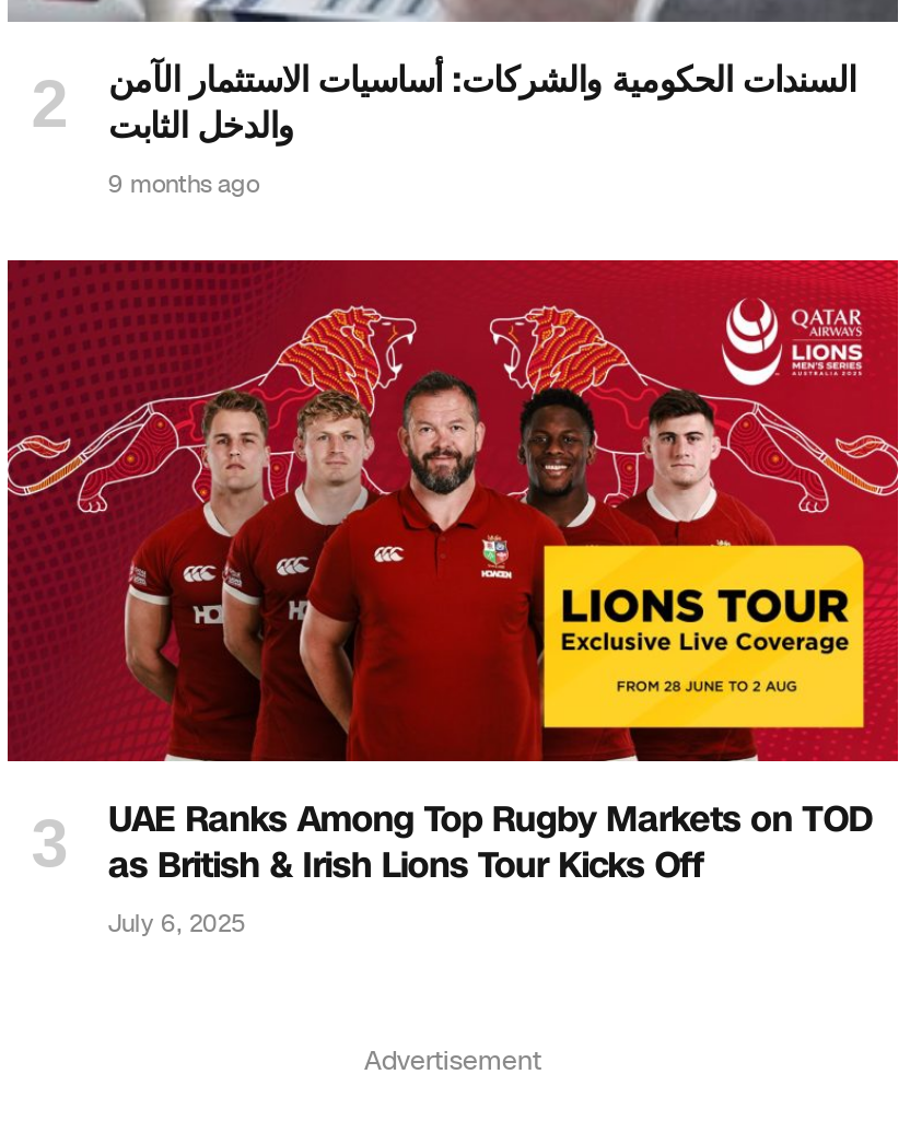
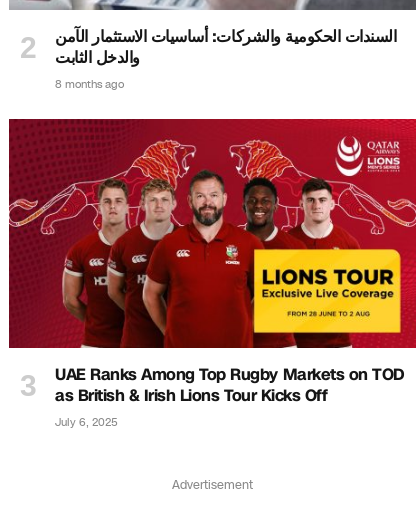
[108,169,259,202] 9 months ago -> [55,77,124,92] 8 months ago

